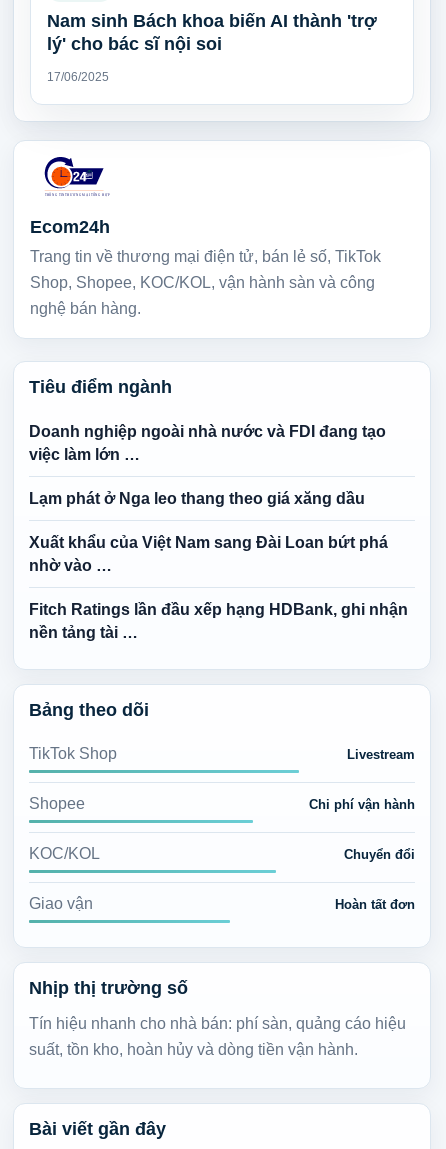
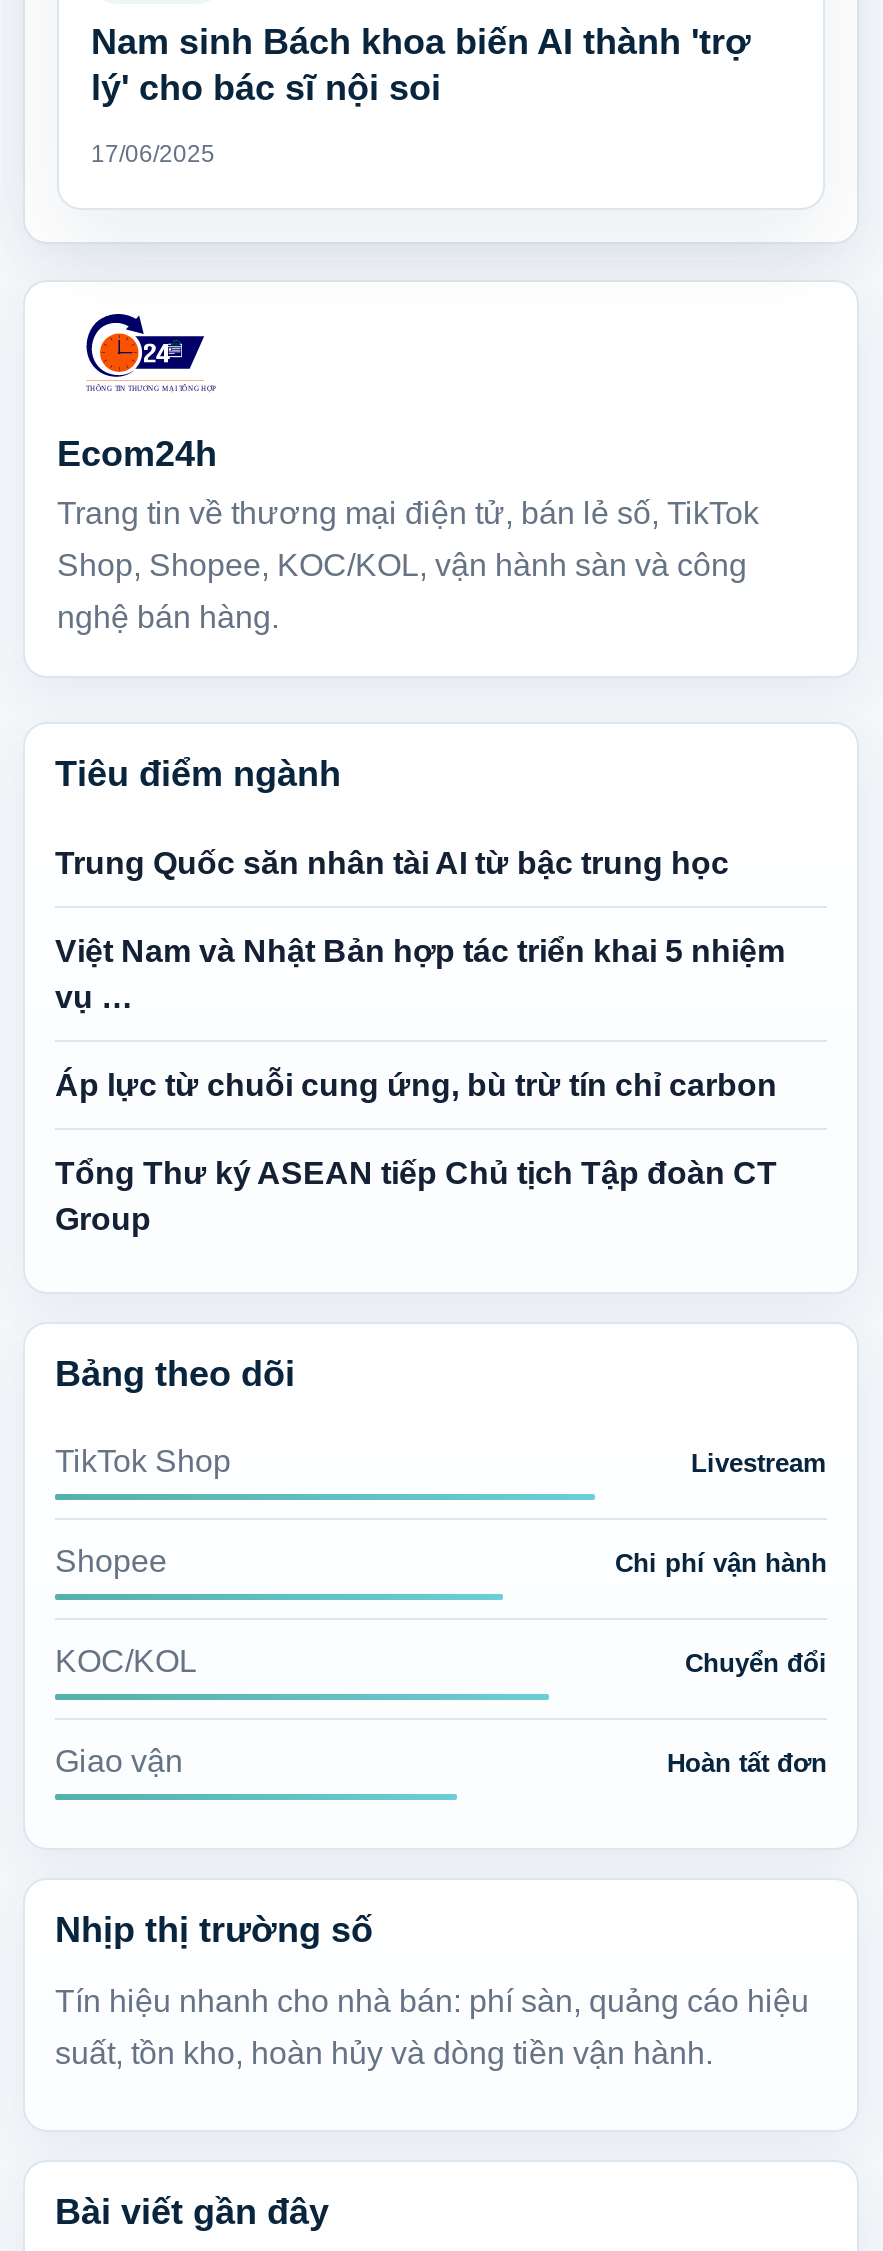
[29,423,386,463] Doanh nghiệp ngoài nhà nước và FDI đang tạo | việc làm lớn … -> [55,847,729,881] Trung Quốc săn nhân tài AI từ bậc trung học
[29,490,365,507] Lạm phát ở Nga leo thang theo giá xăng dầu -> [55,935,785,1015] Việt Nam và Nhật Bản hợp tác triển khai 5 nhiệm | vụ …
[29,534,388,574] Xuất khẩu của Việt Nam sang Đài Loan bứt phá | nhờ vào … -> [55,1069,777,1103] Áp lực từ chuỗi cung ứng, bù trừ tín chỉ carbon
[29,601,408,641] Fitch Ratings lần đầu xếp hạng HDBank, ghi nhận | nền tảng tài … -> [55,1157,777,1237] Tổng Thư ký ASEAN tiếp Chủ tịch Tập đoàn CT | Group

